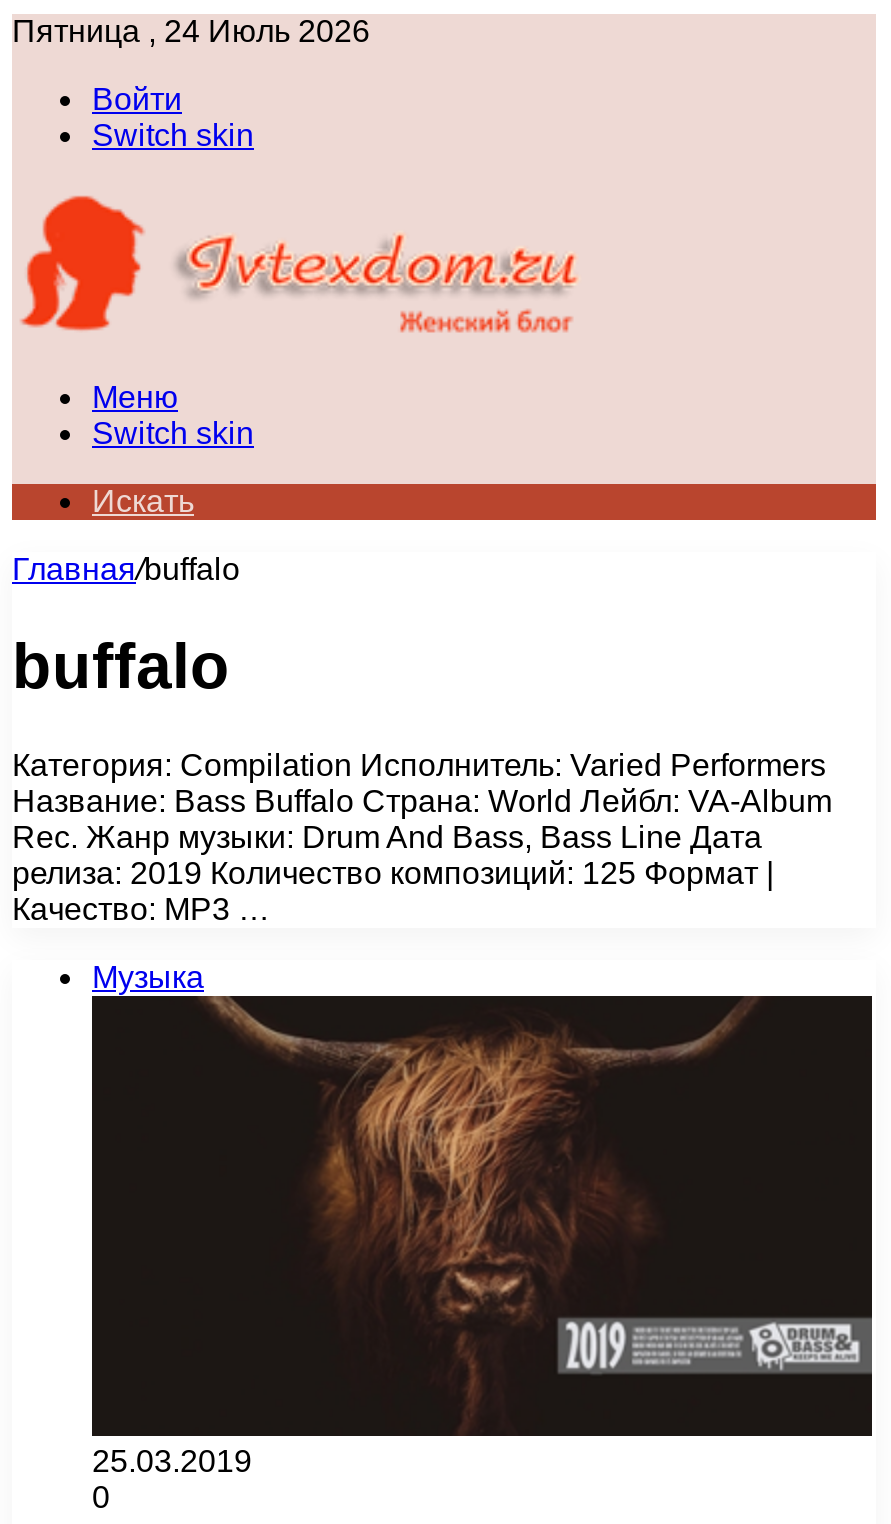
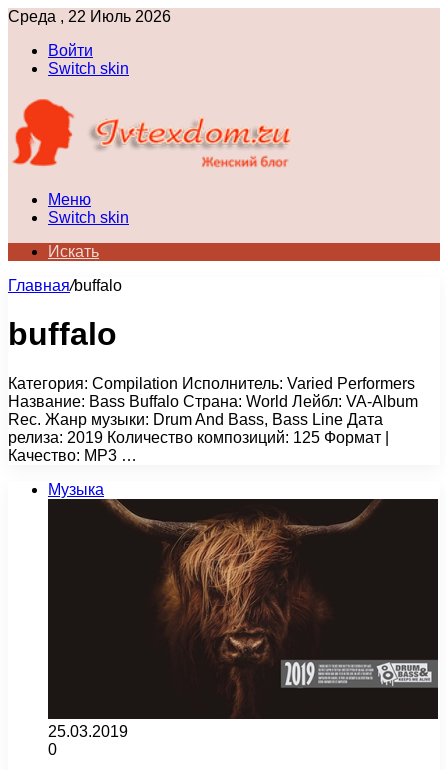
[12,14,370,48] Пятница , 24 Июль 2026 -> [8,8,171,25] Среда , 22 Июль 2026

